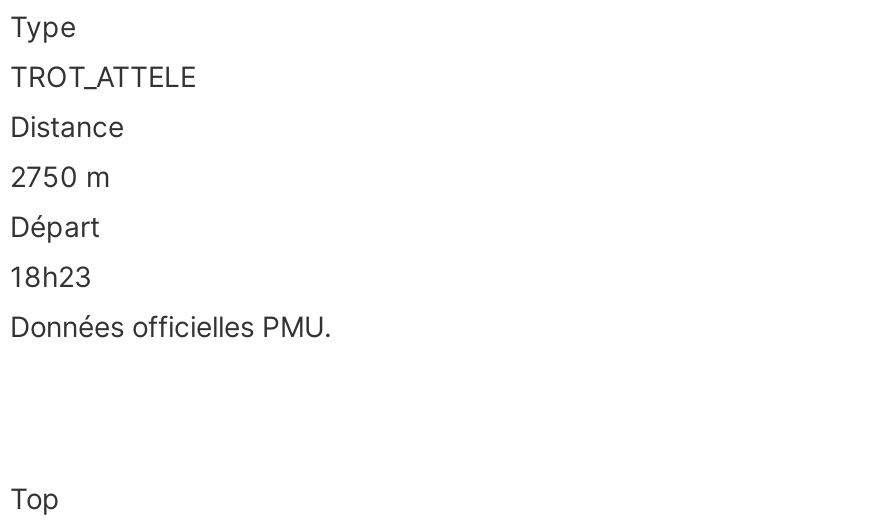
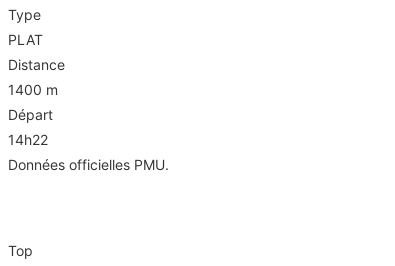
[10,59,196,93] TROT_ATTELE -> [8,31,43,48] PLAT
[10,159,110,193] 2750 m -> [8,81,58,98] 1400 m
[10,259,92,293] 18h23 -> [8,131,48,148] 14h22

